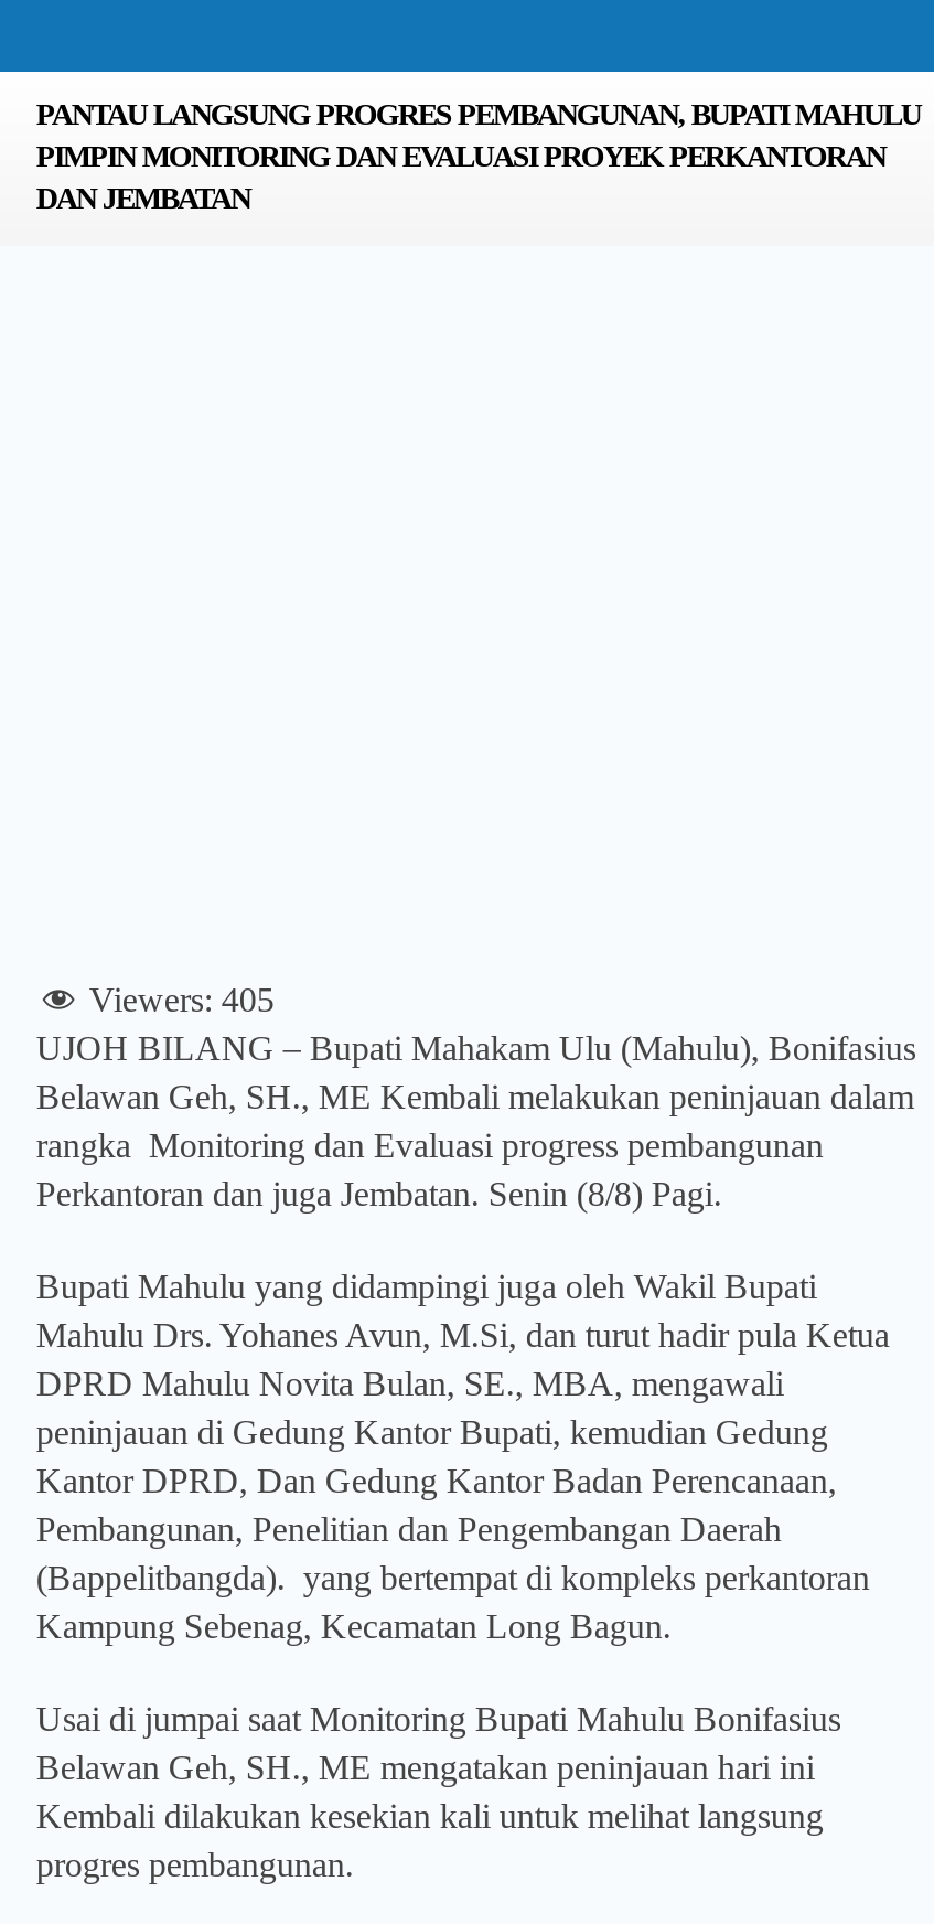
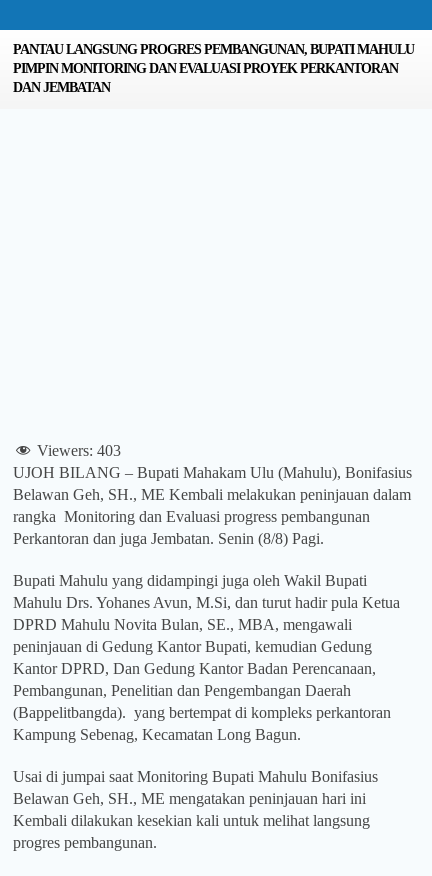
[89,980,274,1018] Viewers: 405 -> [37,442,121,459] Viewers: 403

